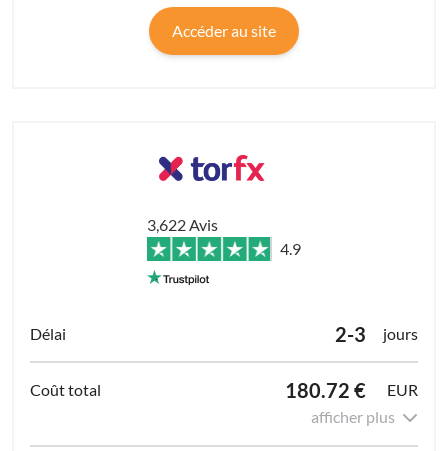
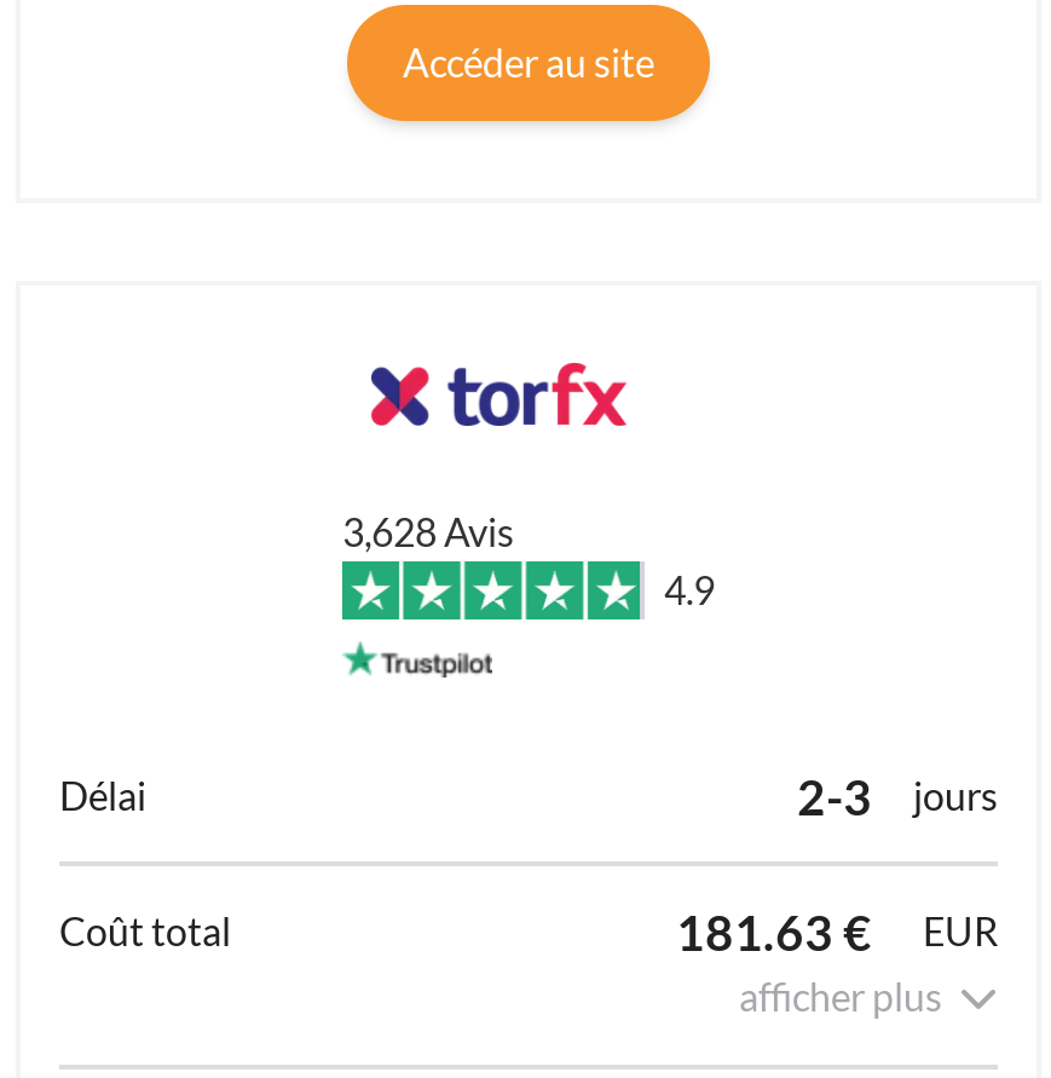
[147,215,218,234] 3,622 Avis -> [342,509,514,555] 3,628 Avis
[285,378,418,402] 180.72 € EUR -> [676,903,998,961] 181.63 € EUR

